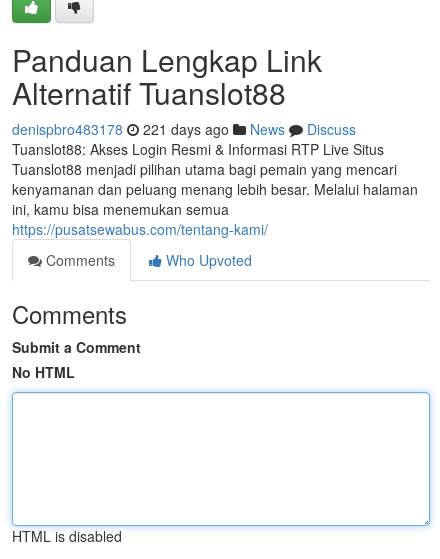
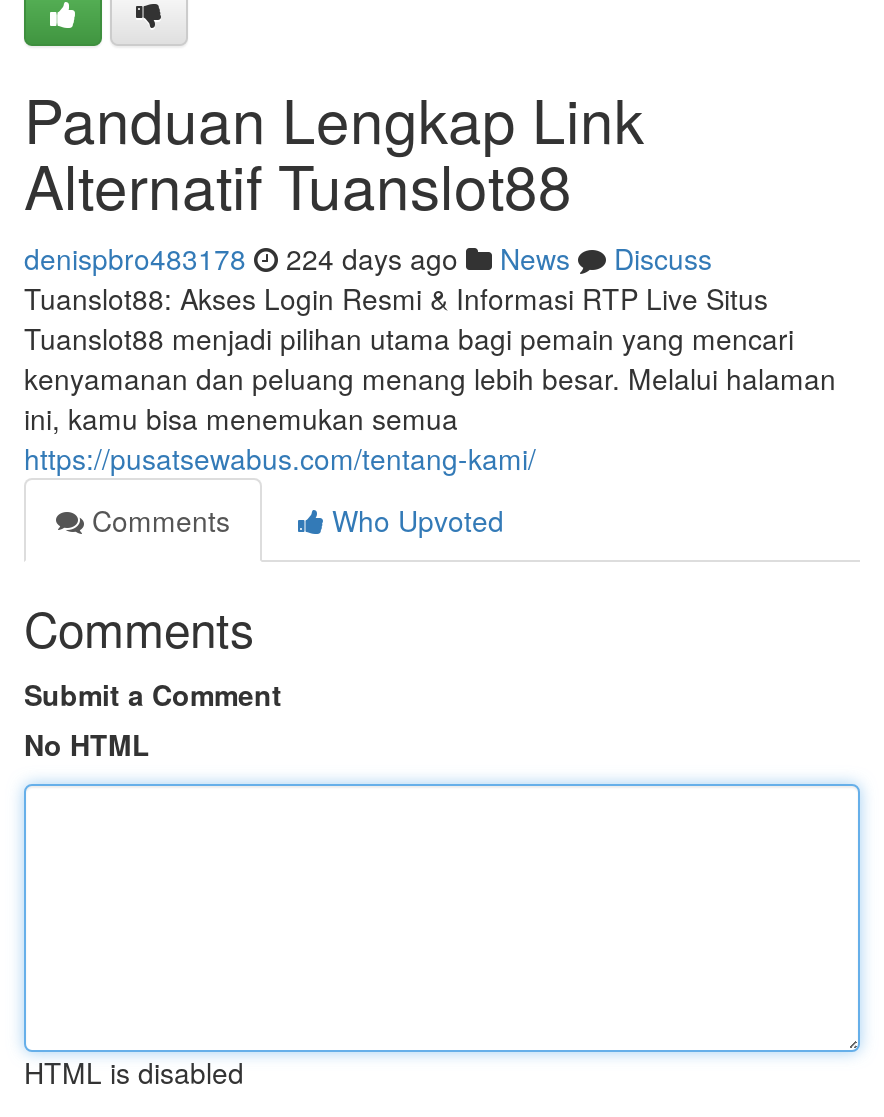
[12,119,356,139] denispbro483178 221 days ago News Discuss -> [24,238,712,278] denispbro483178 224 days ago News Discuss

